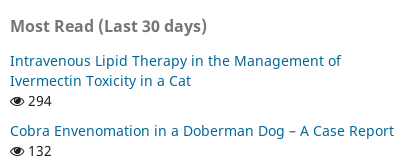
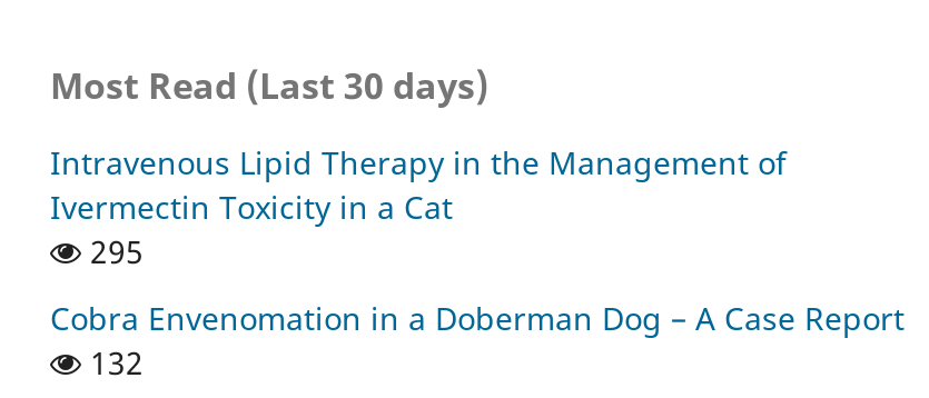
[24,91,52,110] 294 -> [81,230,144,272] 295

